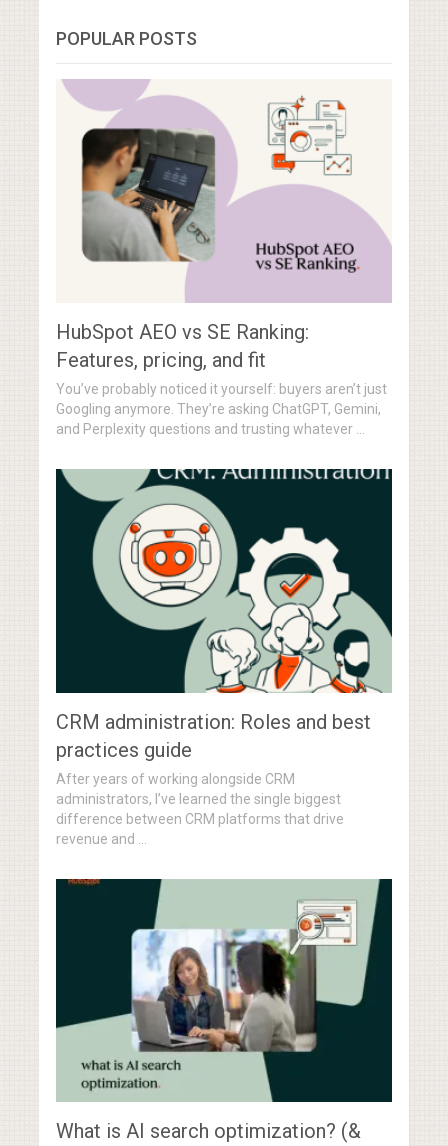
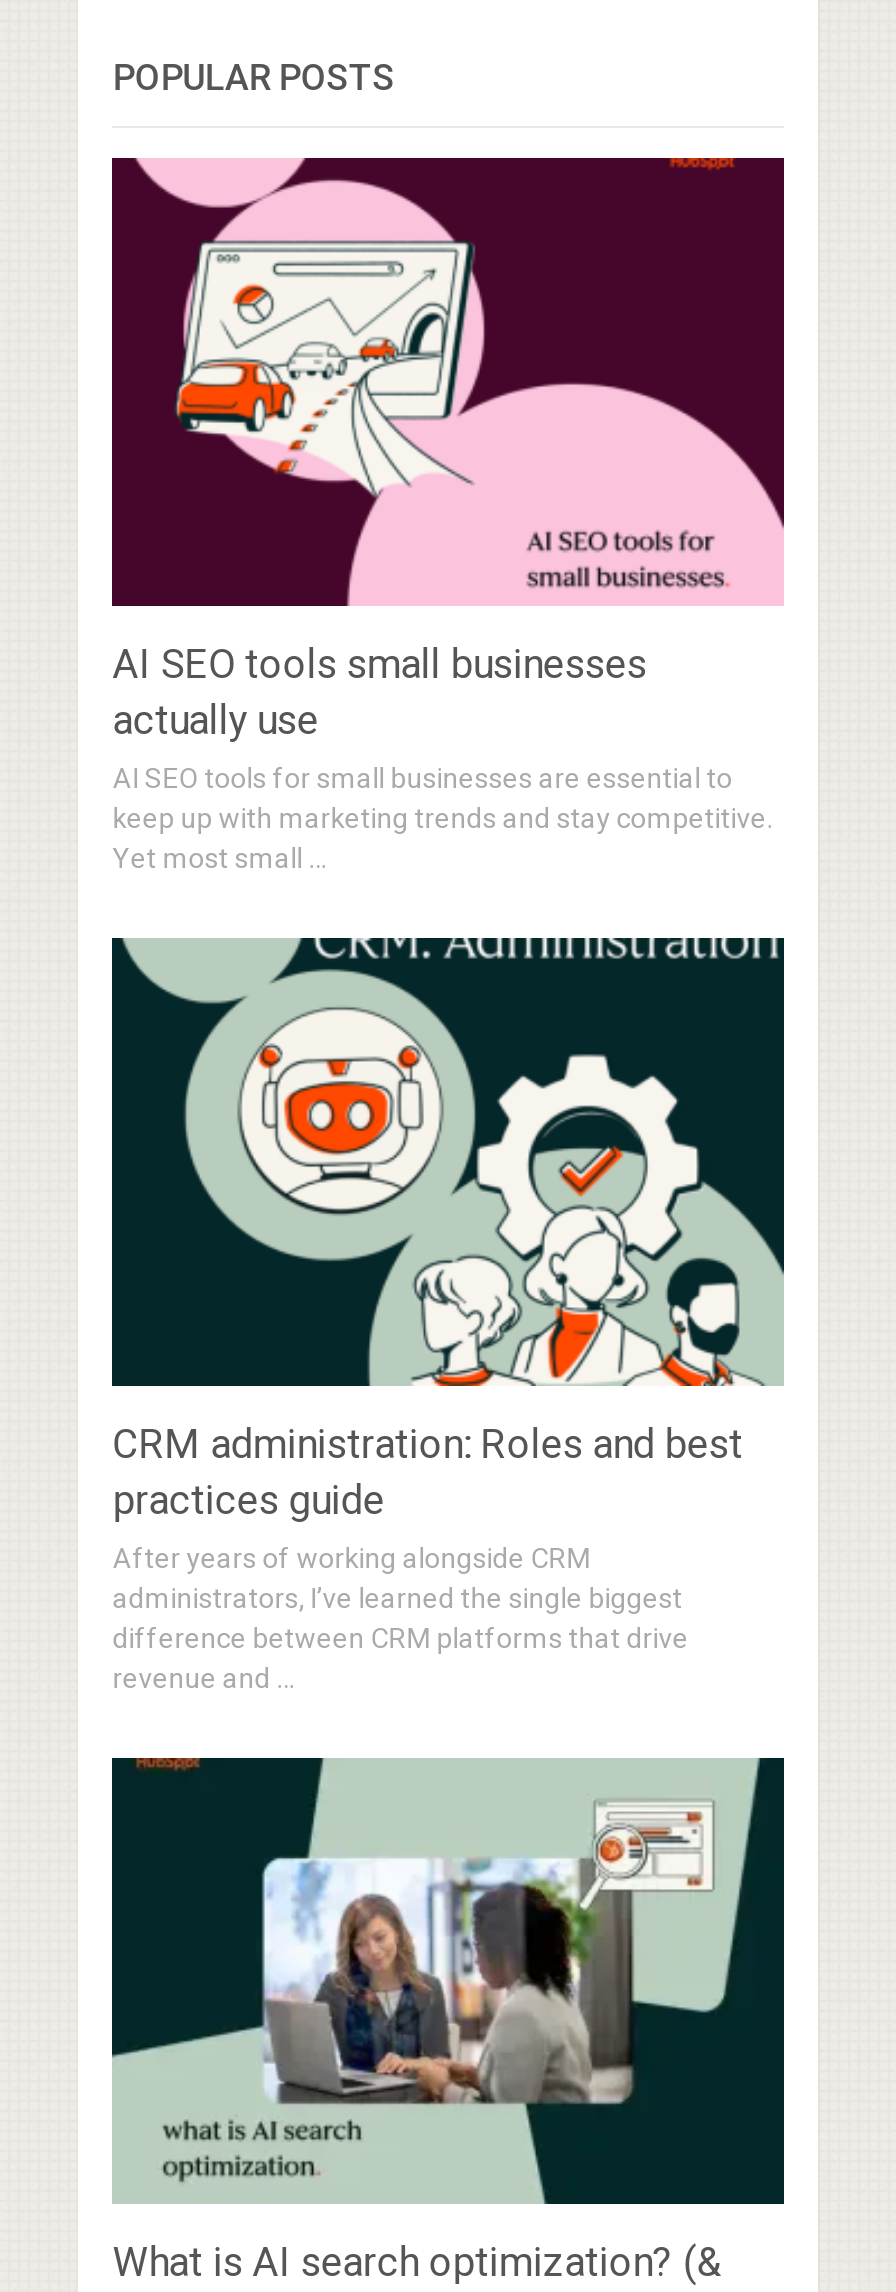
[56,79,392,437] [image] | HubSpot AEO vs SE Ranking: | Features, pricing, and fit | You’ve probably noticed it yourself: buyers aren’t just | Googling anymore. They’re asking ChatGPT, Gemini, | and Perplexity questions and trusting whatever … -> [110,156,786,874] [image] | AI SEO tools small businesses | actually use | AI SEO tools for small businesses are essential to | keep up with marketing trends and stay competitive. | Yet most small …

